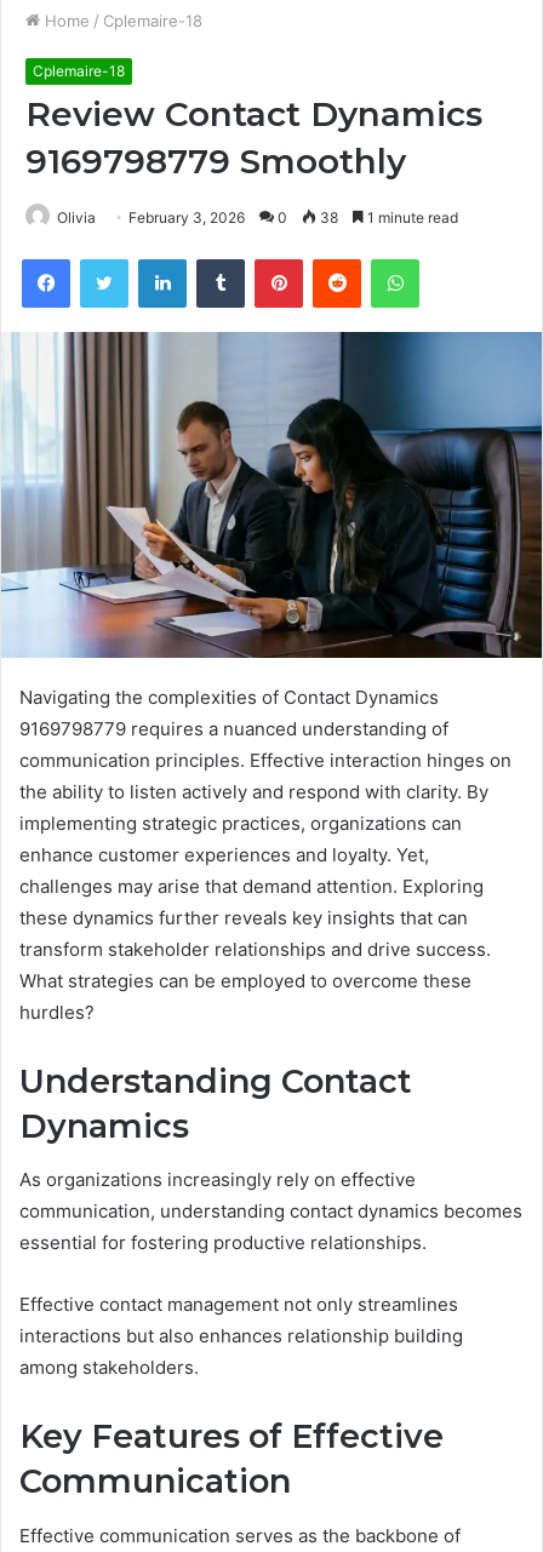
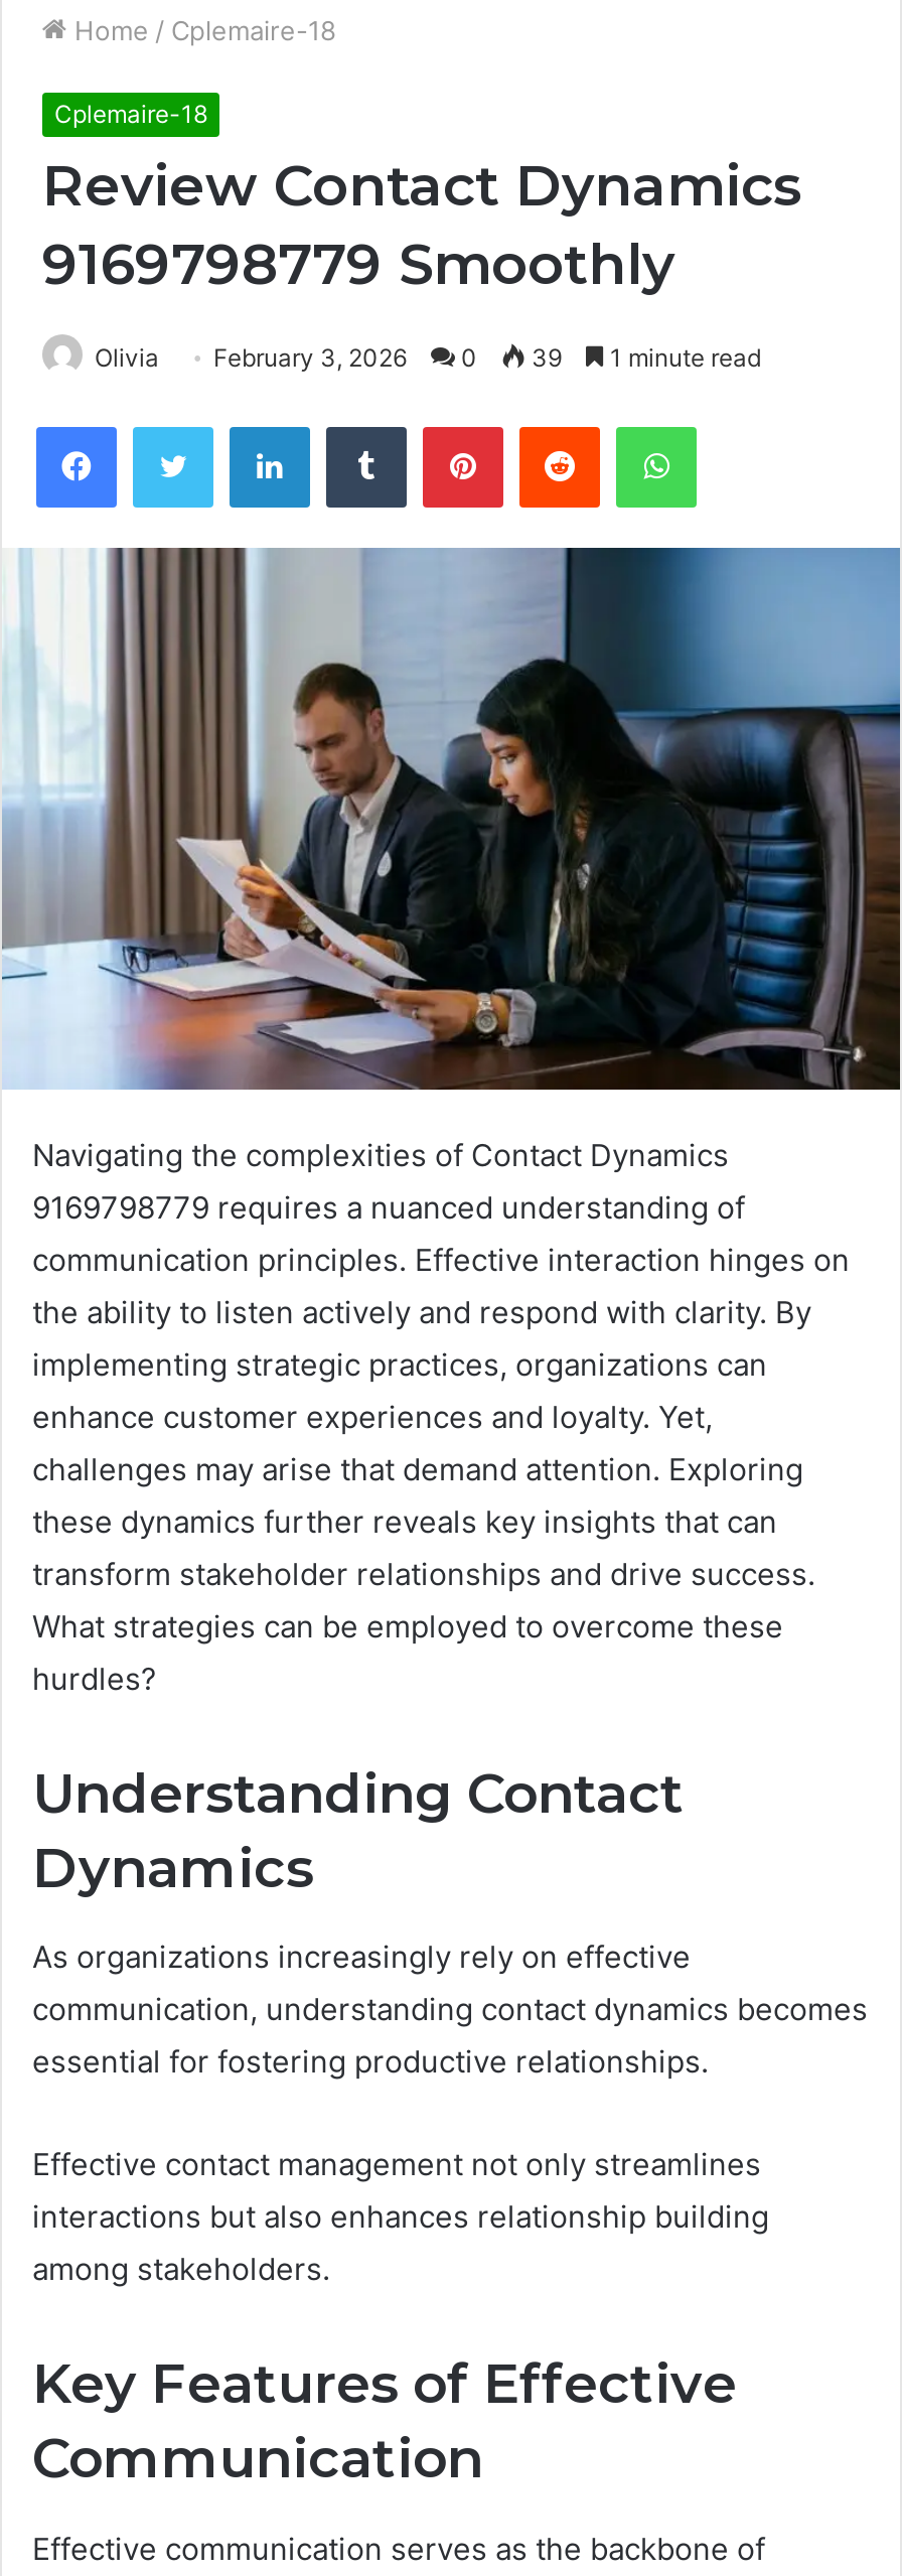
[57,209,458,227] Olivia February 3, 2026 0 38 1 minute read -> [95,343,761,373] Olivia February 3, 2026 0 39 1 minute read

